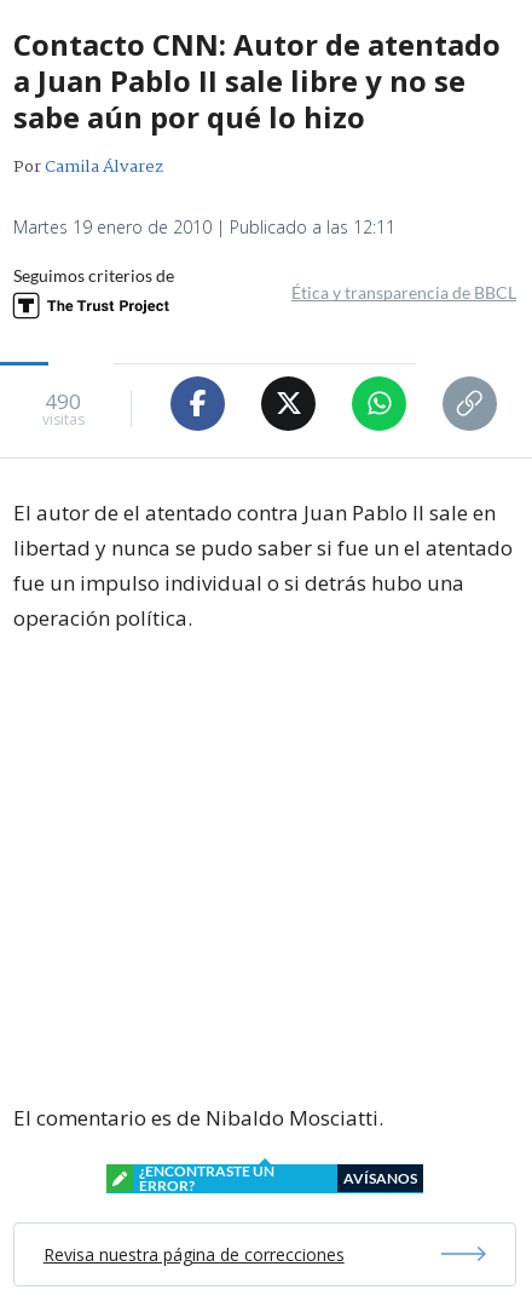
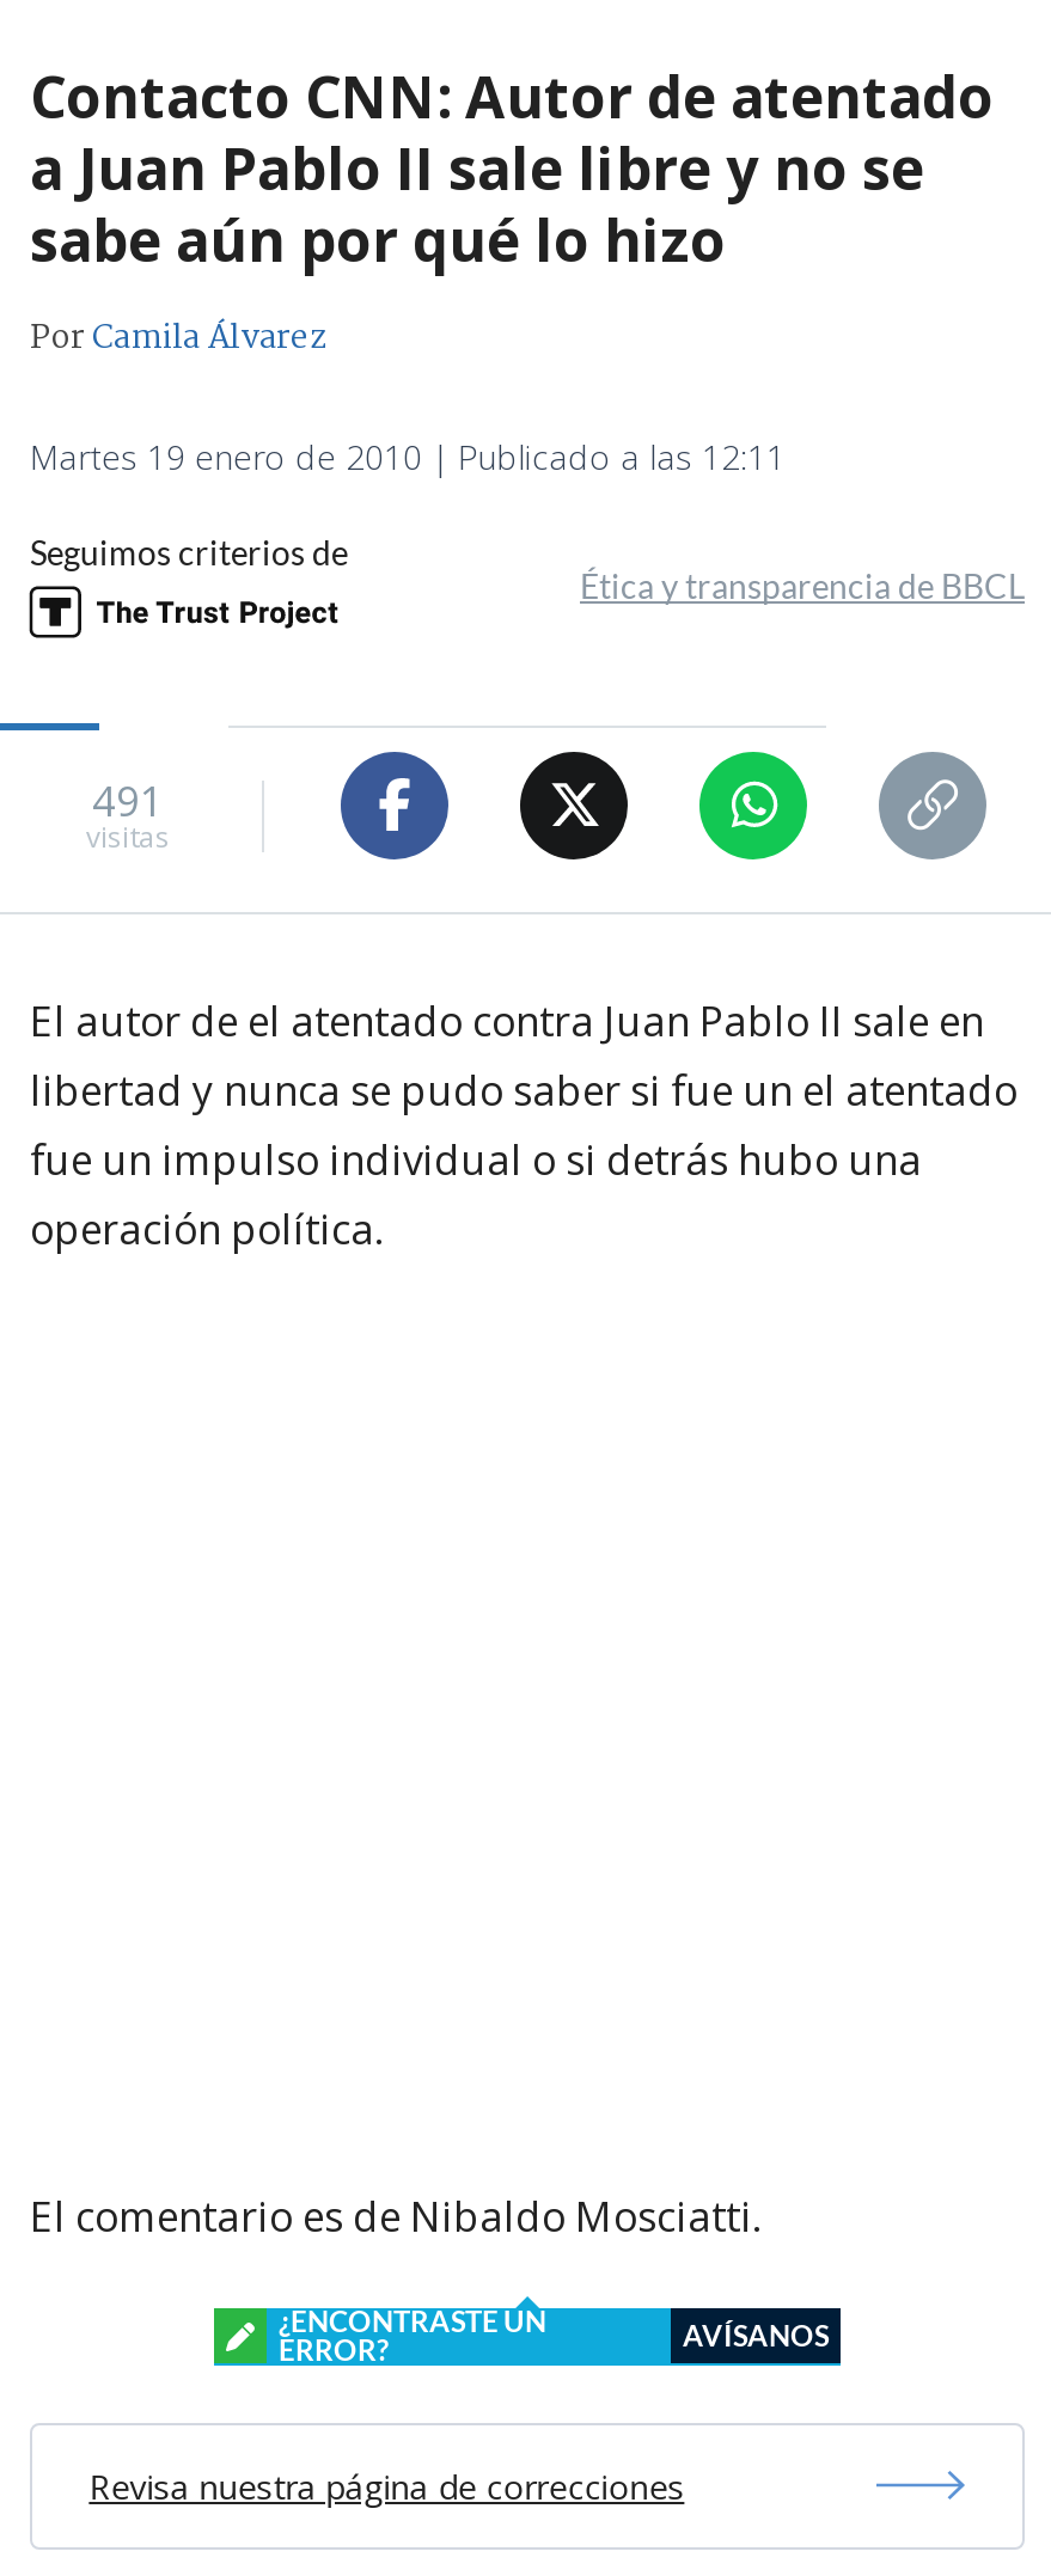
[45,388,81,415] 490 -> [92,774,164,829] 491

